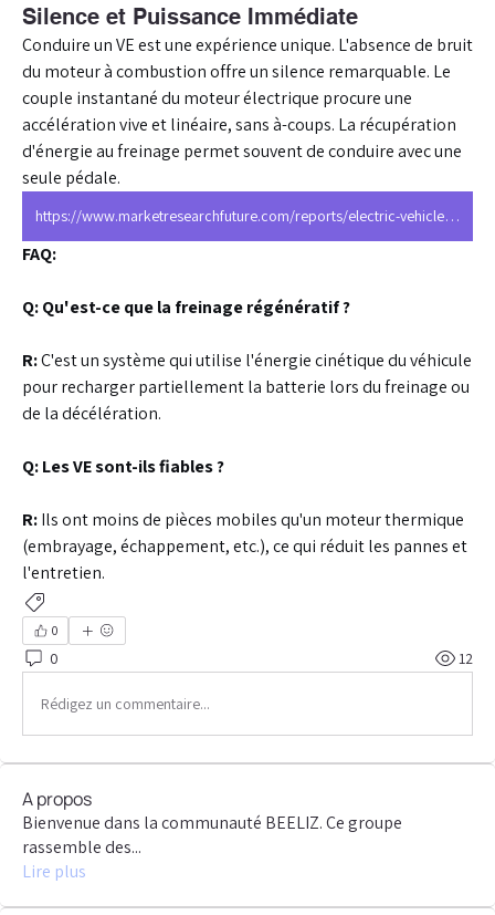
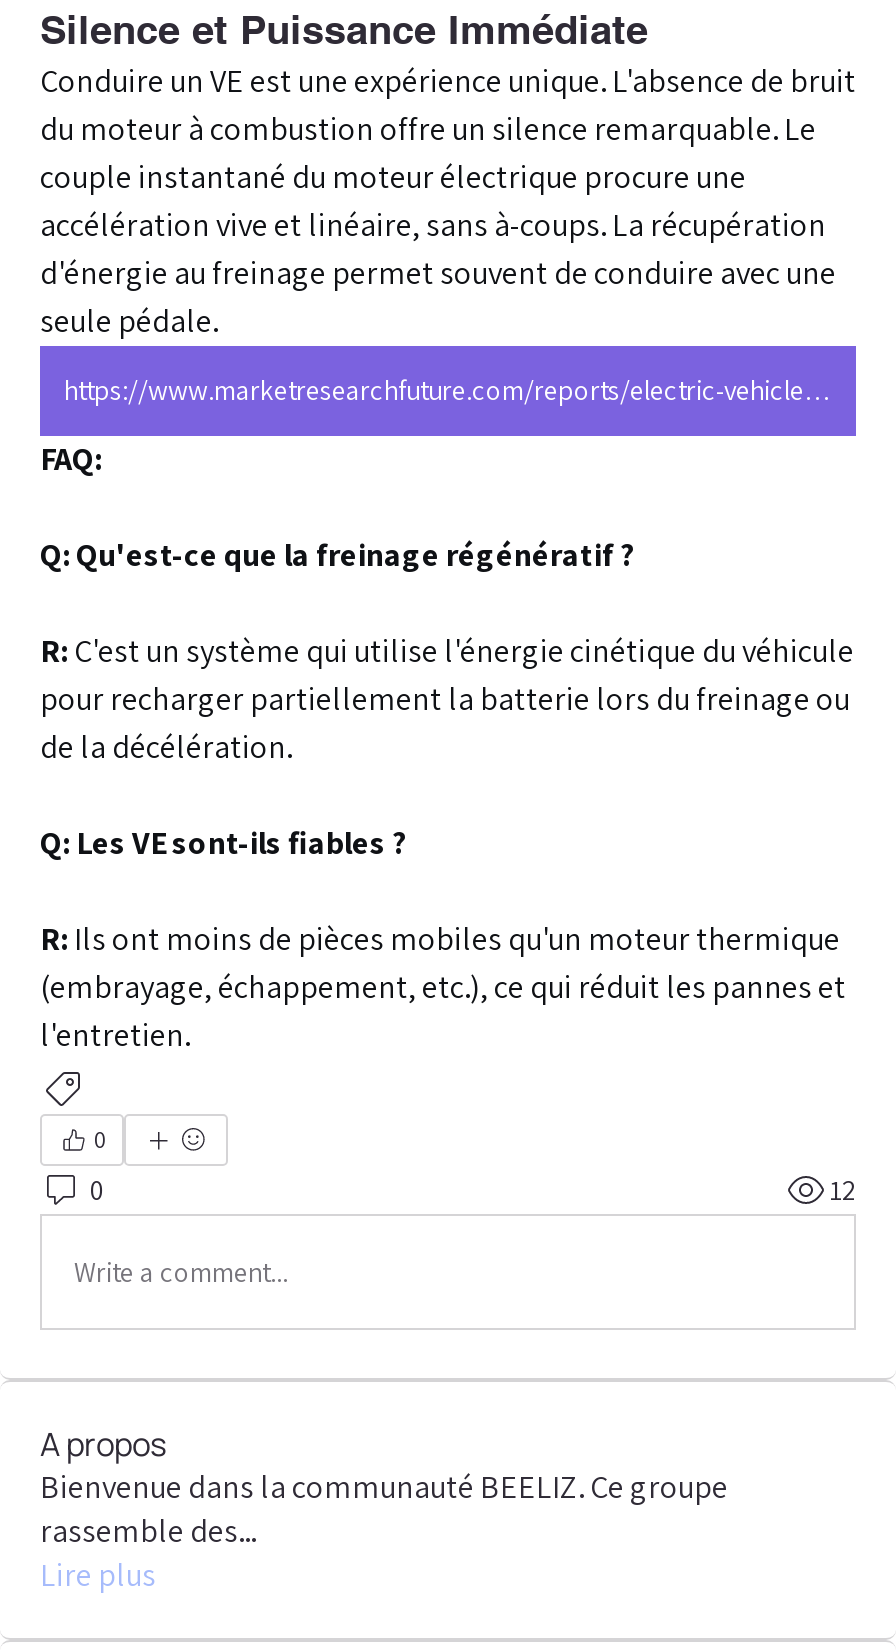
[41,693,210,713] Rédigez un commentaire... -> [74,1253,288,1289] Write a comment...

